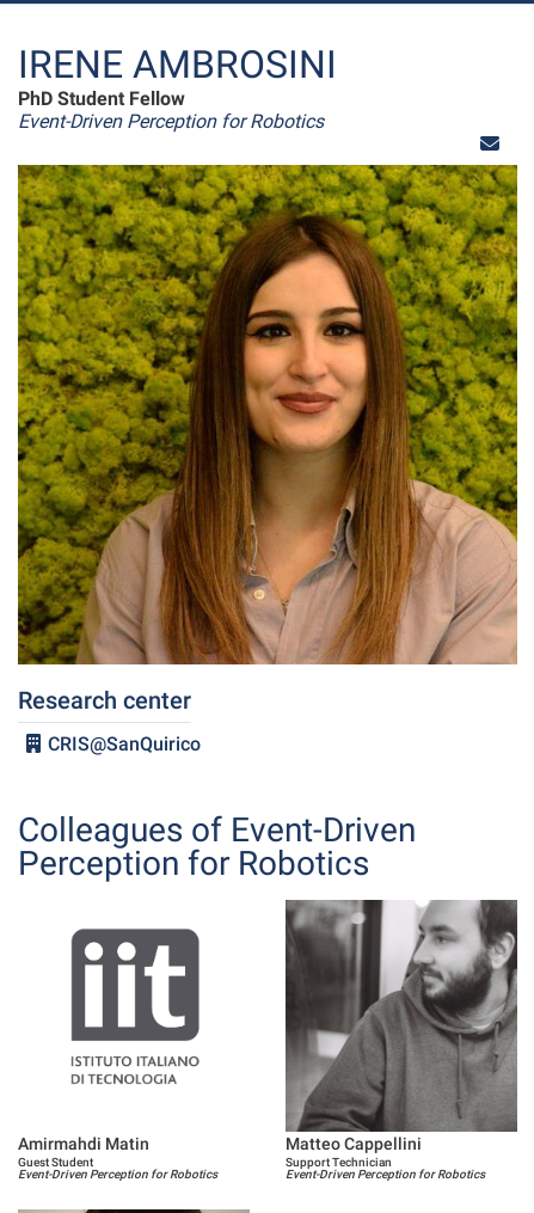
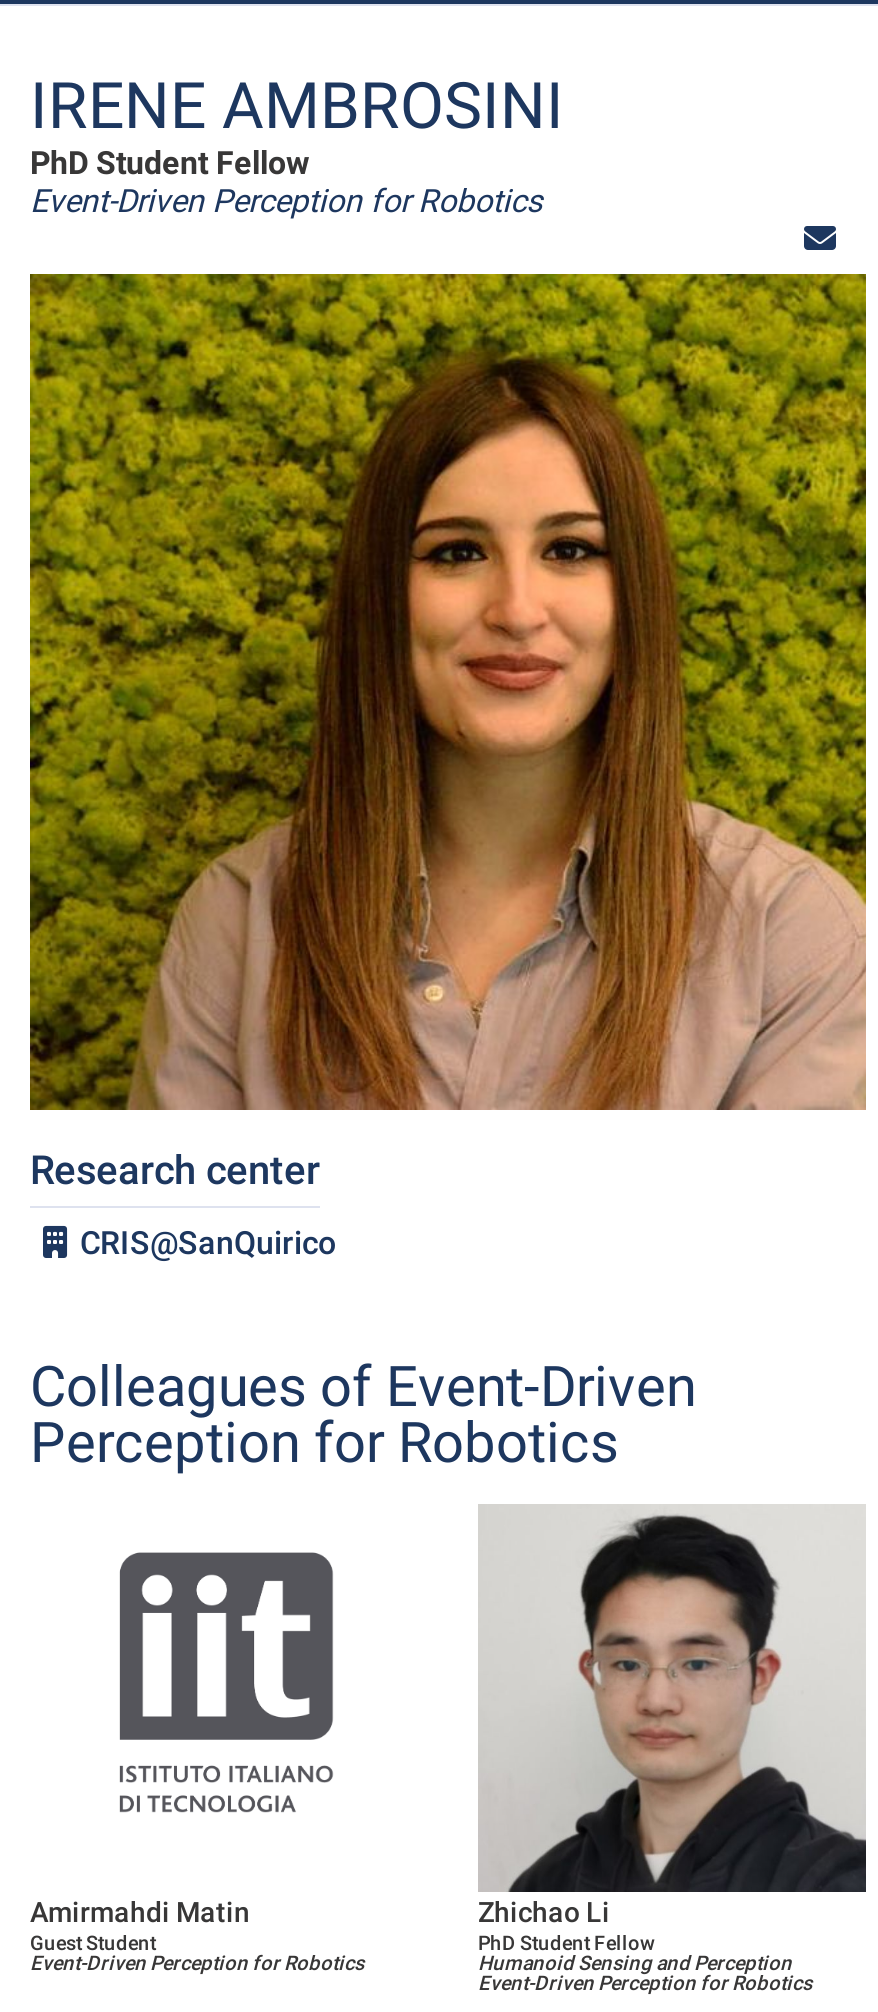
[284,899,518,1169] [image] | Matteo Cappellini | Support Technician -> [478,1504,866,1975] [image] | Zhichao Li | PhD Student Fellow | Humanoid Sensing and Perception

